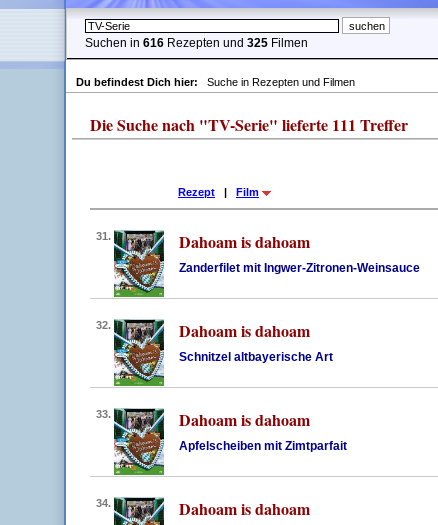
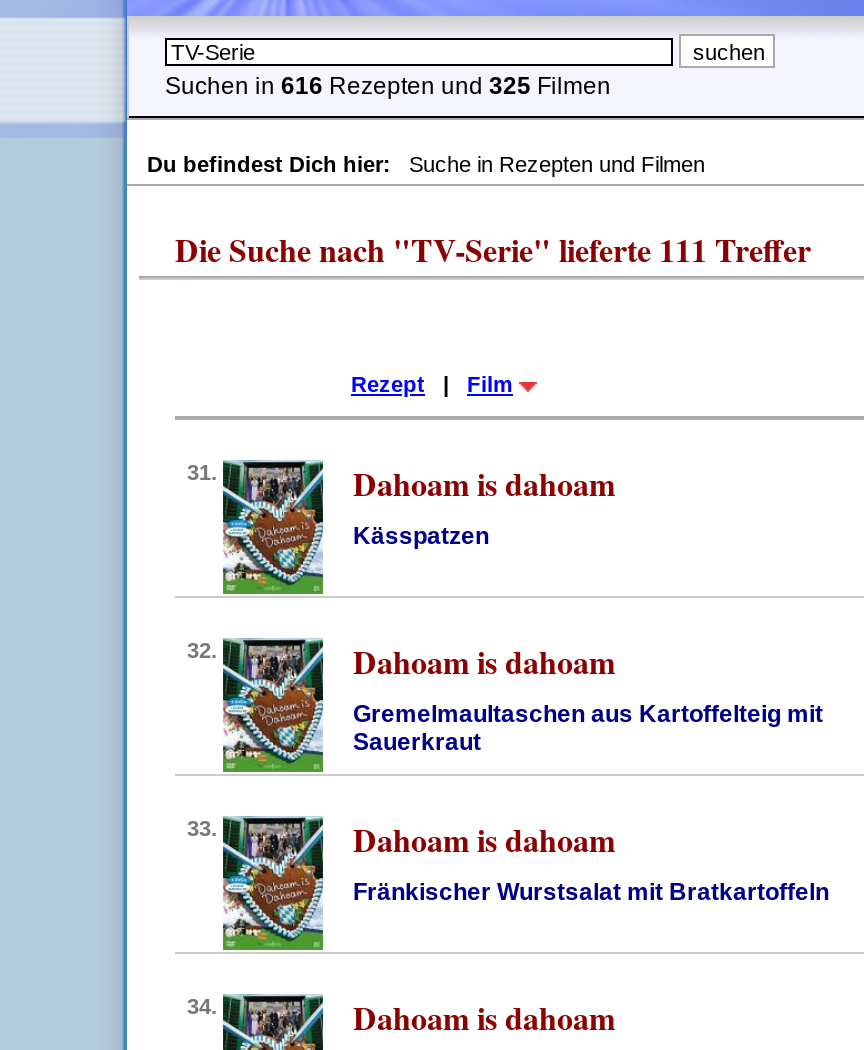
[179,261,420,275] Zanderfilet mit Ingwer-Zitronen-Weinsauce -> [353,522,489,550] Kässpatzen
[179,350,333,364] Schnitzel altbayerische Art -> [353,700,823,756] Gremelmaultaschen aus Kartoffelteig mit | Sauerkraut
[179,439,347,453] Apfelscheiben mit Zimtparfait -> [353,878,829,906] Fränkischer Wurstsalat mit Bratkartoffeln

